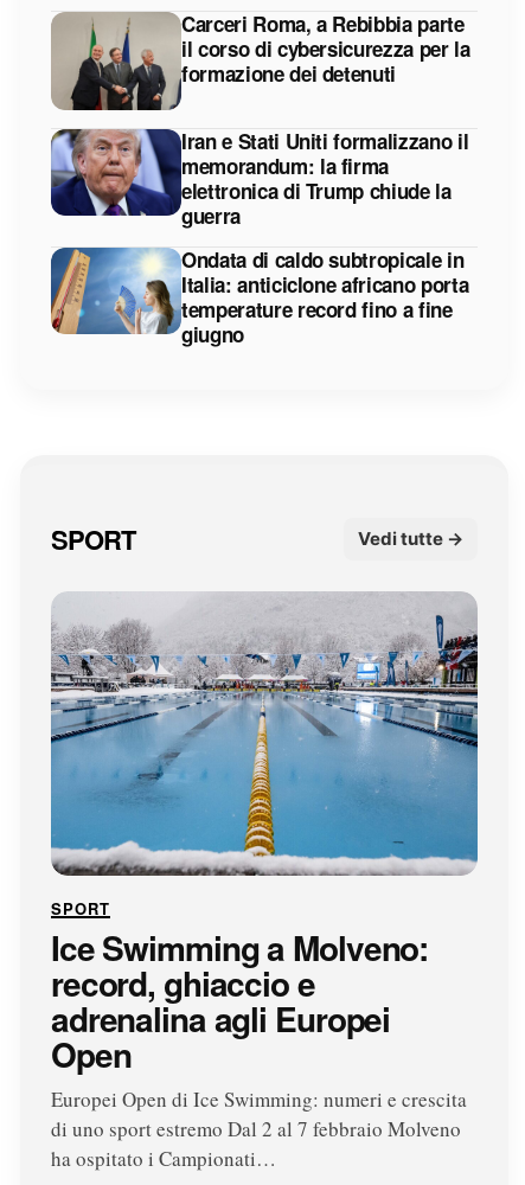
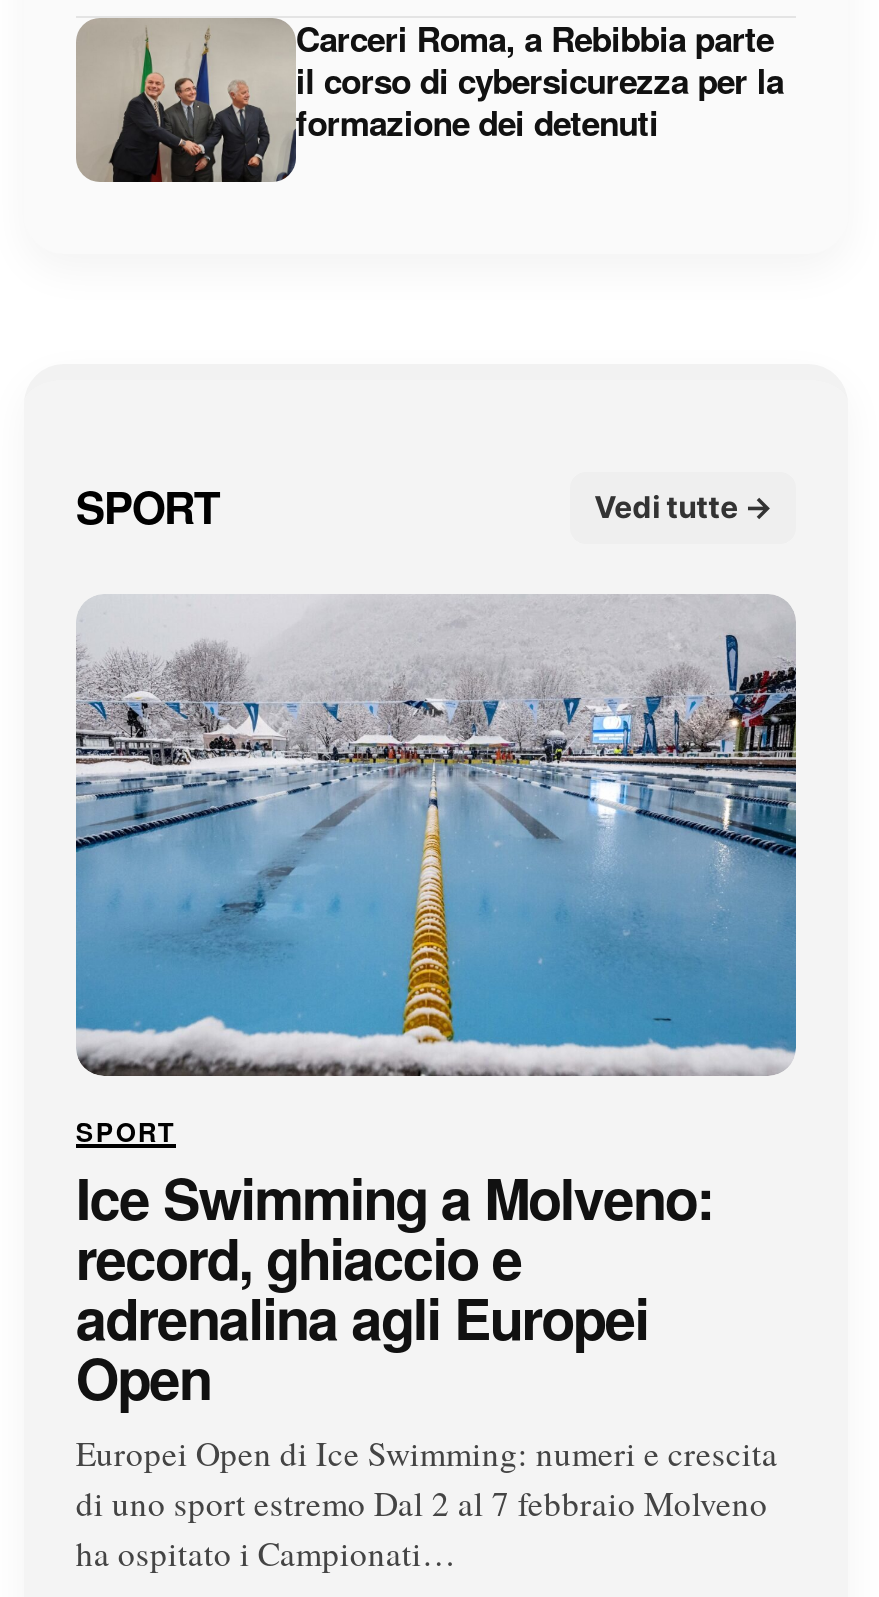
[50,126,469,348] [image] | Iran e Stati Uniti formalizzano il | memorandum: la firma | elettronica di Trump chiude la | guerra | Ondata di caldo subtropicale in | Italia: anticiclone africano porta | temperature record fino a fine | giugno -> none
[50,246,164,335] [image] -> none

